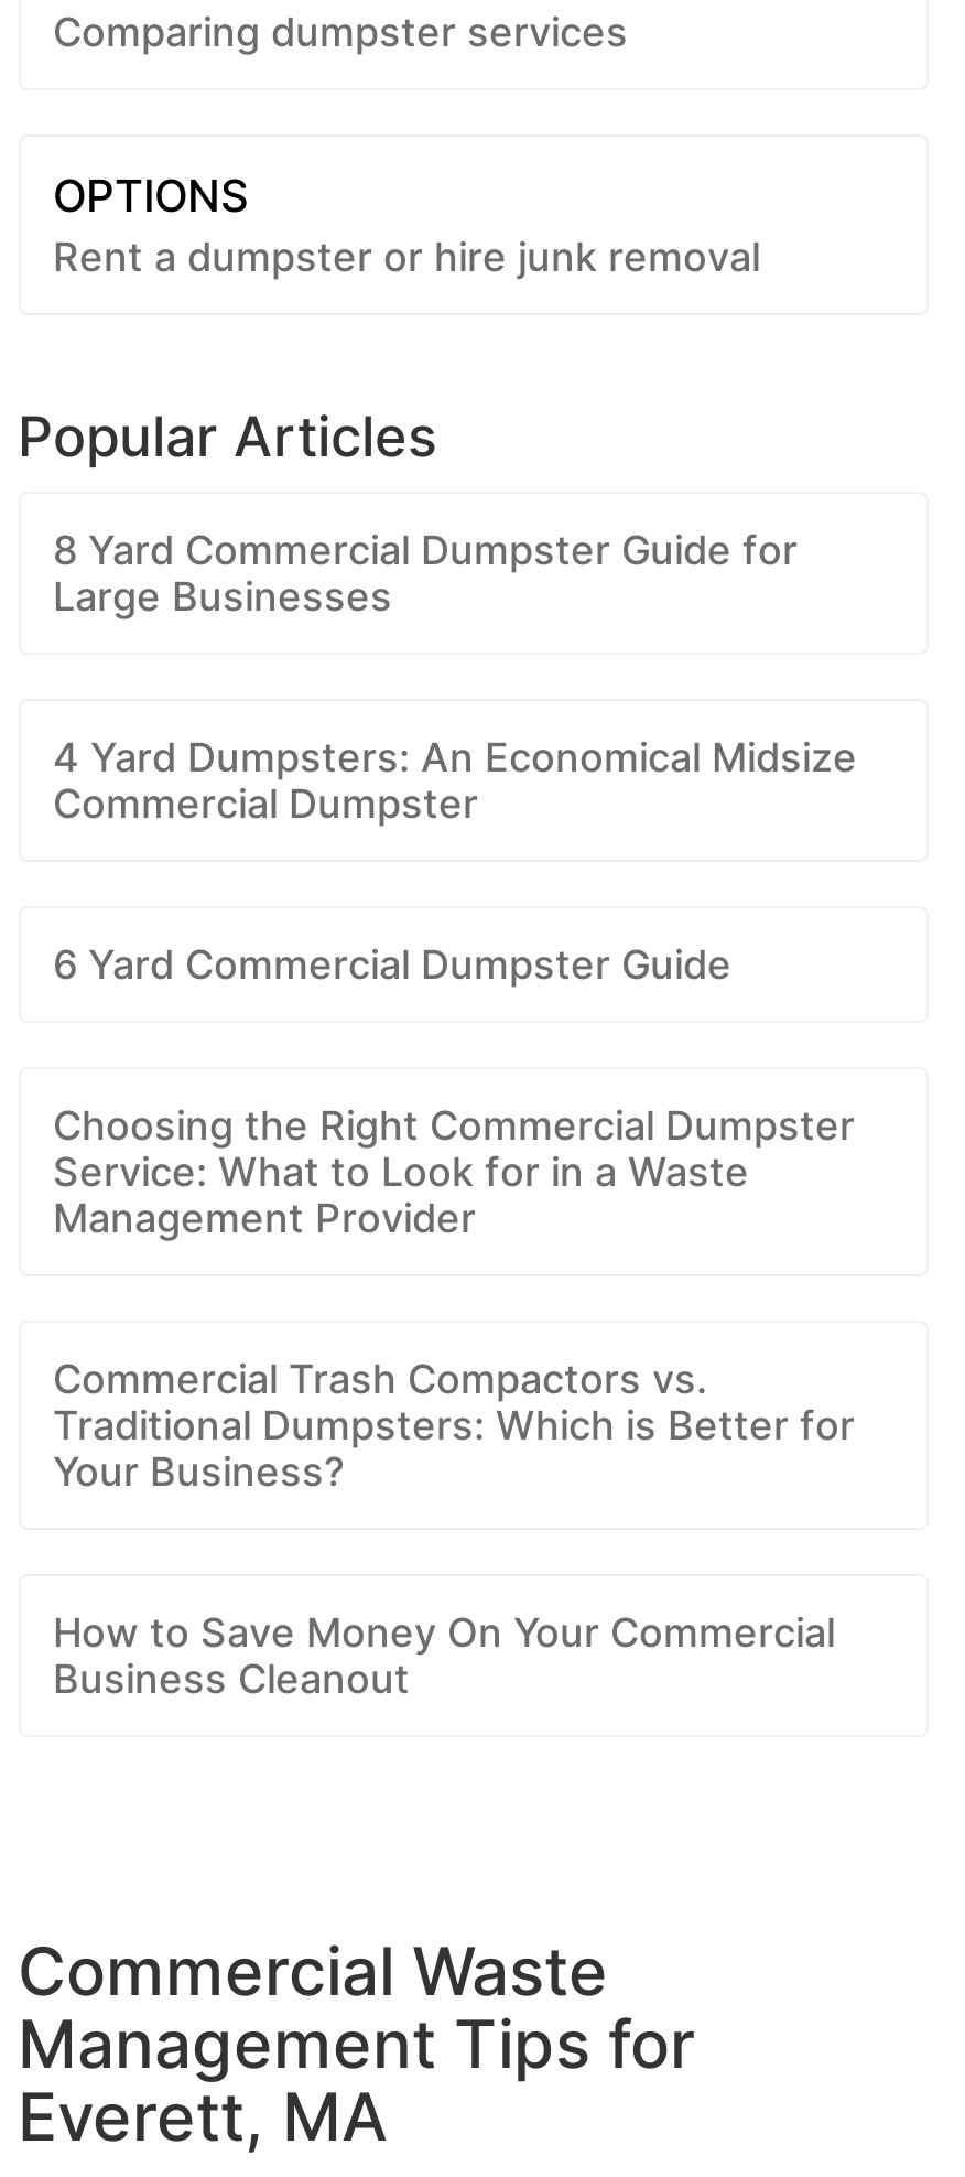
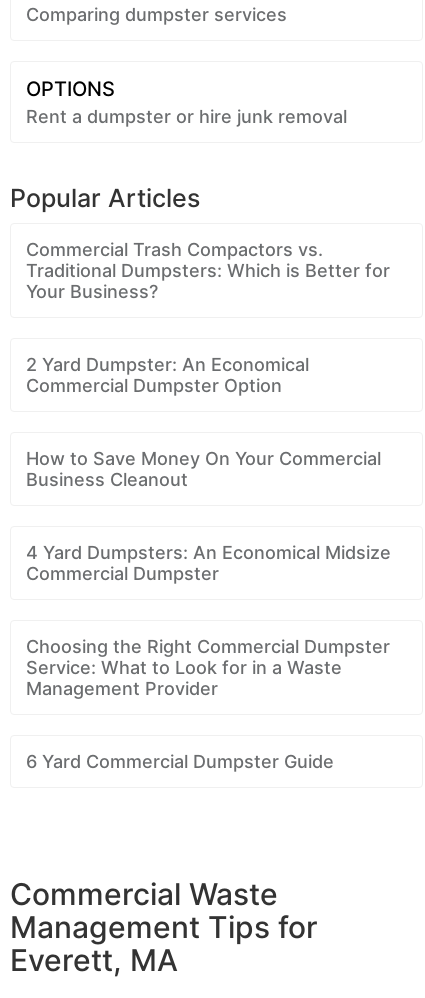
[53,527,798,619] 8 Yard Commercial Dumpster Guide for | Large Businesses -> none
moved [53,734,857,1241] -> [25,542,390,772]: 4 Yard Dumpsters: An Economical Midsize | Commercial Dumpster | Choosing the Right Commercial Dumpster | Service: What to Look for in a Waste | Management Provider | 6 Yard Commercial Dumpster Guide
moved [53,1356,855,1495] -> [25,239,389,302]: Commercial Trash Compactors vs. | Traditional Dumpsters: Which is Better for | Your Business?
none -> [25,354,308,396] 2 Yard Dumpster: An Economical | Commercial Dumpster Option
moved [53,1609,835,1702] -> [25,448,380,490]: How to Save Money On Your Commercial | Business Cleanout

